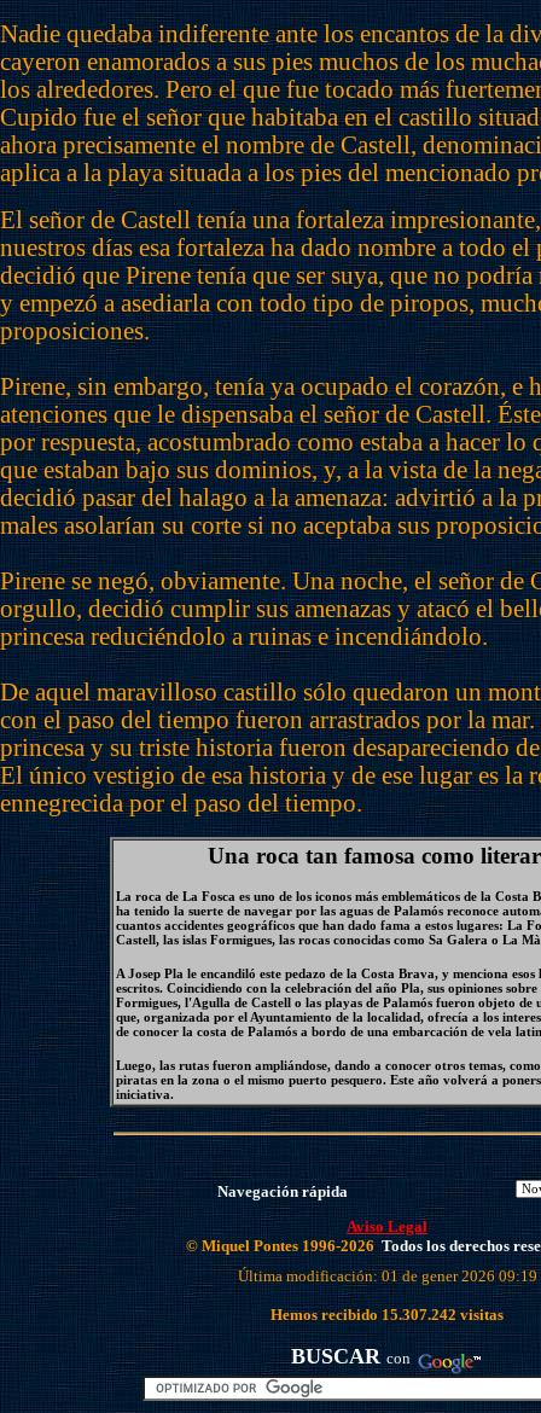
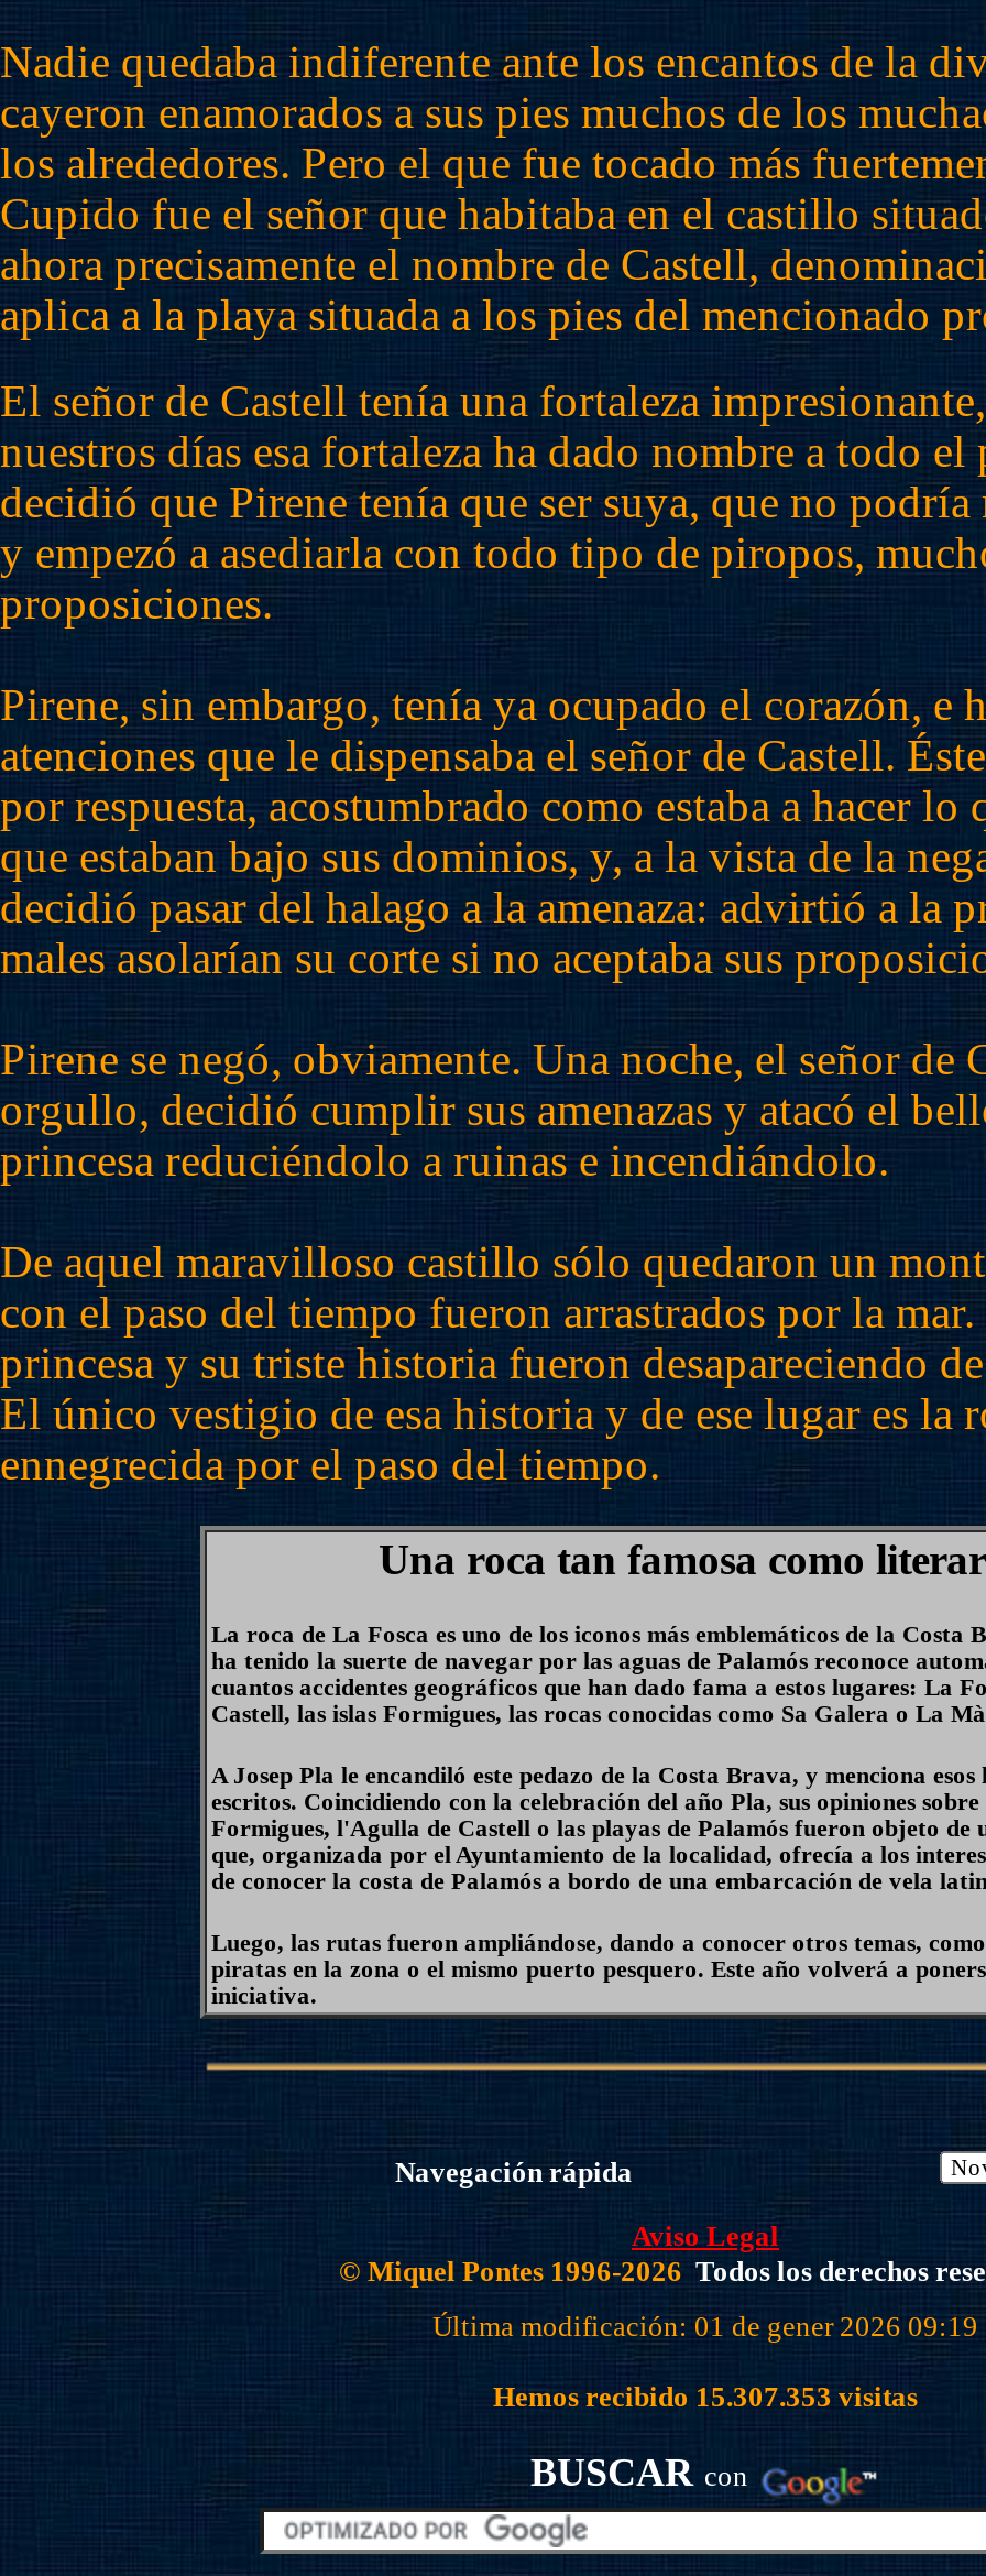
[270,1306,504,1324] Hemos recibido 15.307.242 visitas -> [493,2380,918,2413] Hemos recibido 15.307.353 visitas

